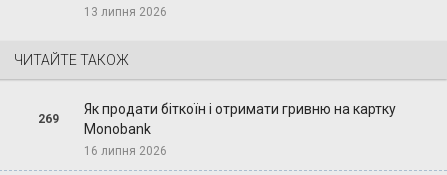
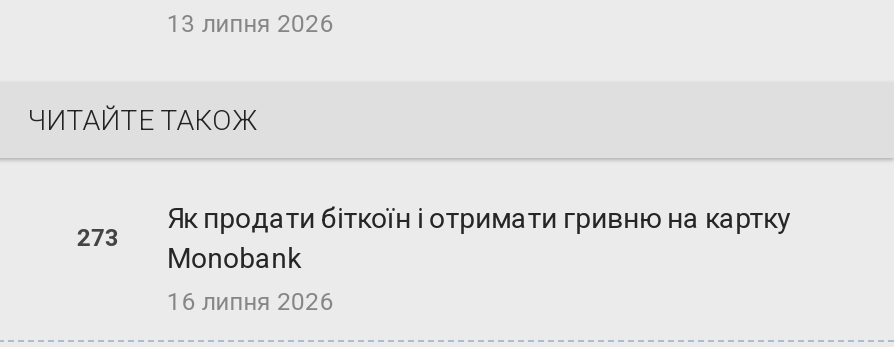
[38,112,59,126] 269 -> [77,223,119,251] 273

